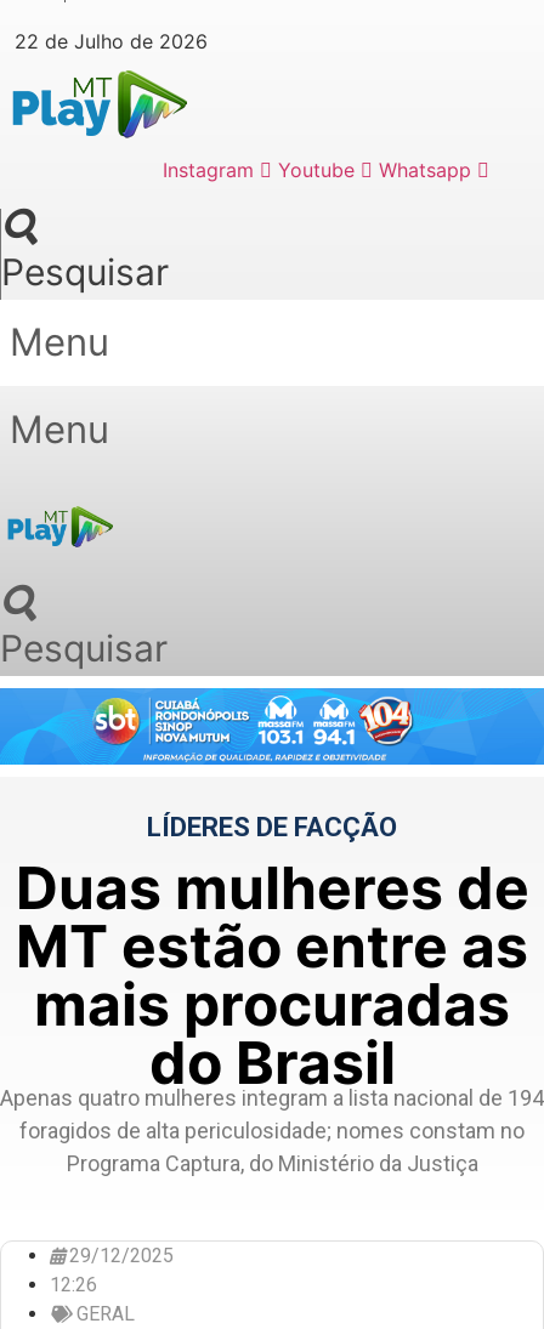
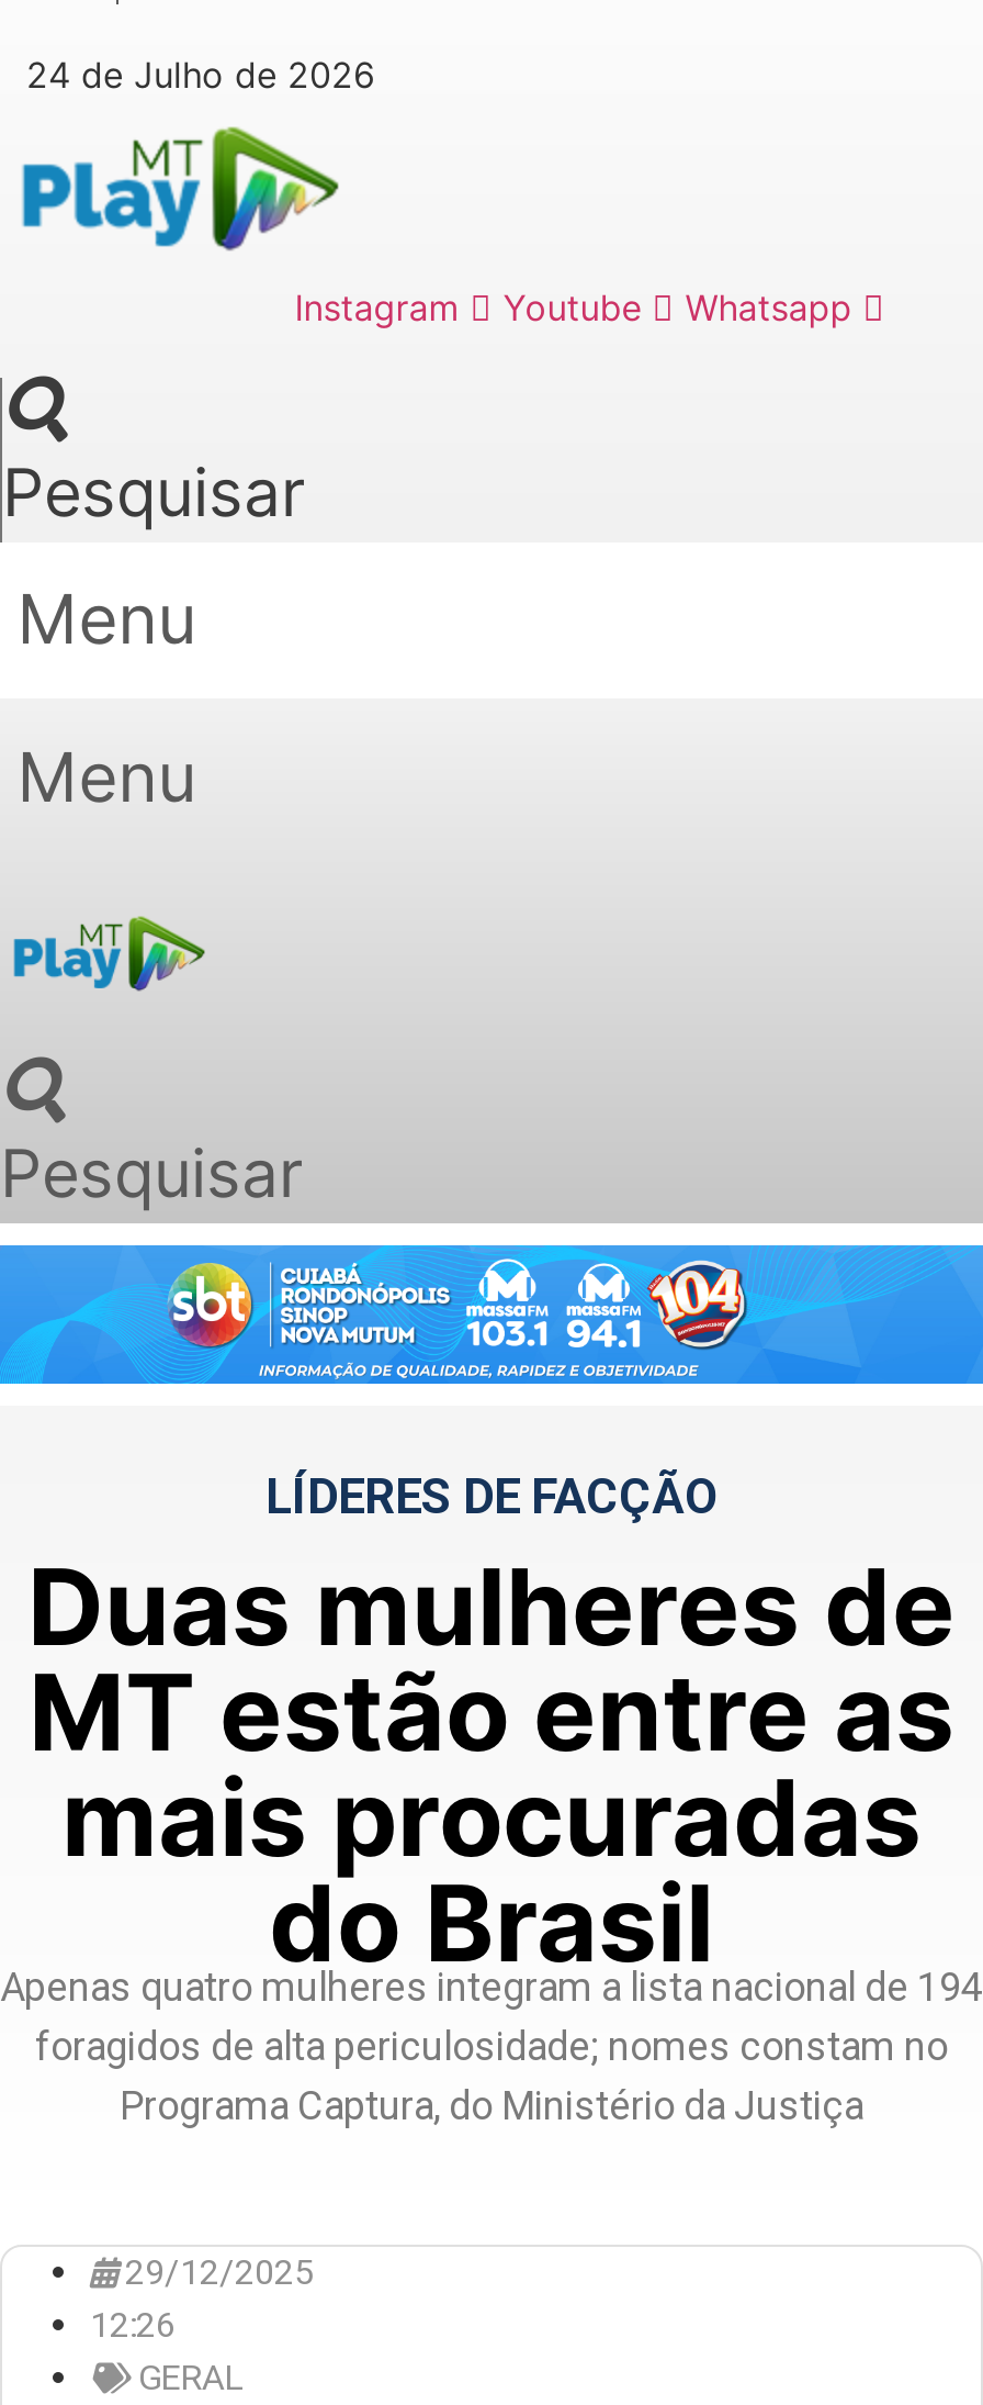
[15,29,208,53] 22 de Julho de 2026 -> [26,52,375,96] 24 de Julho de 2026

